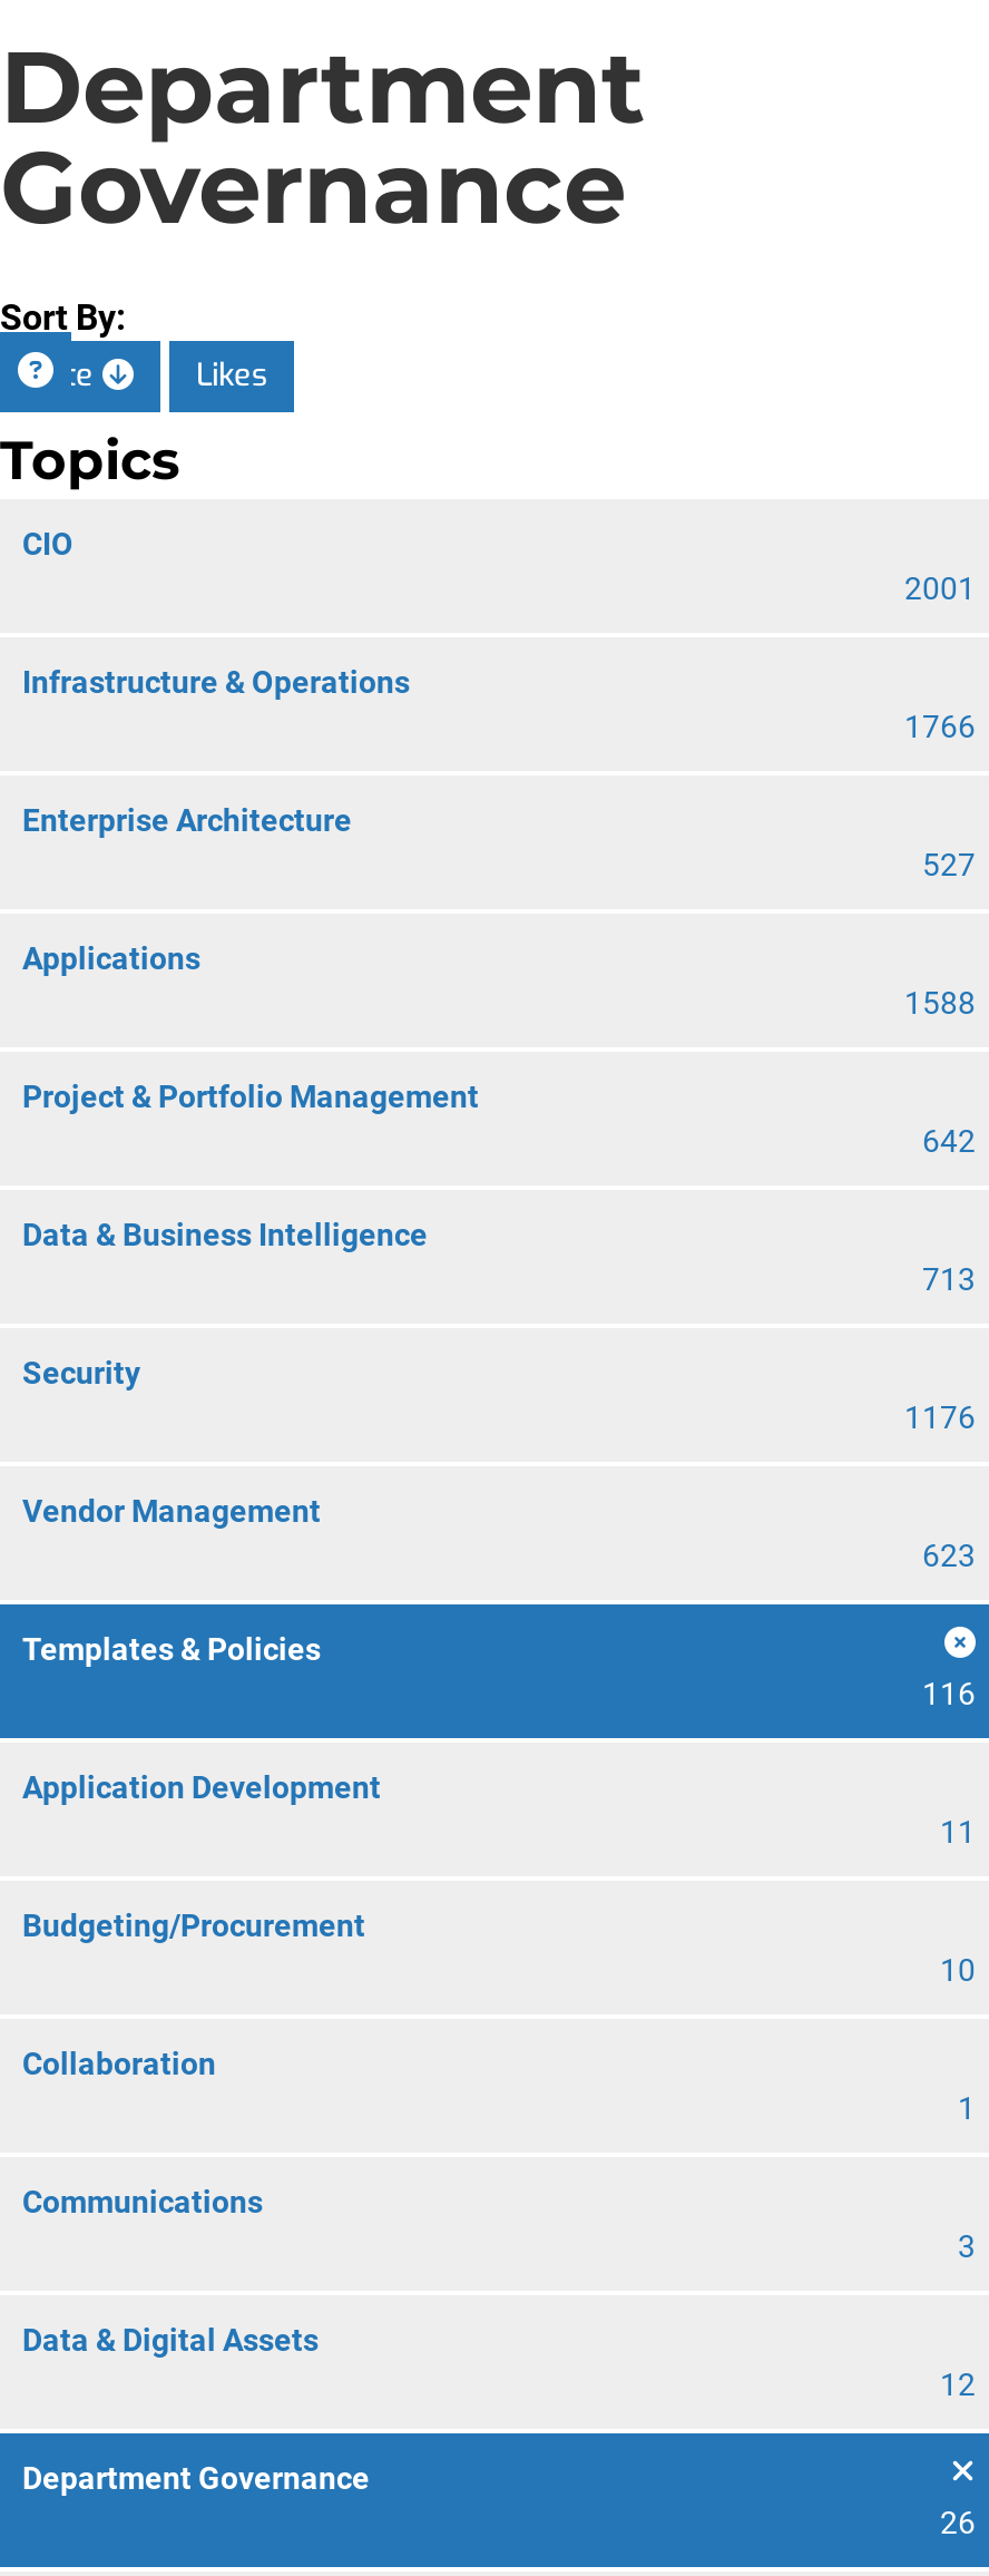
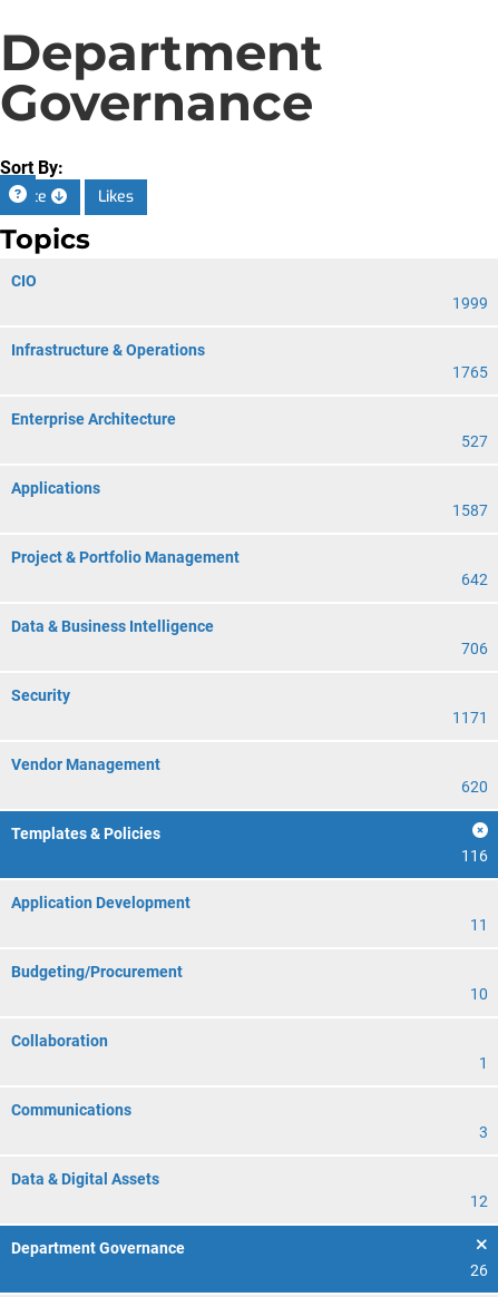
[904,570,976,606] 2001 -> [452,294,488,312] 1999
[904,709,976,744] 1766 -> [452,363,488,381] 1765
[904,985,976,1021] 1588 -> [452,501,488,519] 1587
[922,1261,976,1297] 713 -> [461,640,488,657] 706
[904,1399,976,1435] 1176 -> [452,709,488,726] 1171
[922,1538,976,1573] 623 -> [461,778,488,796] 620

